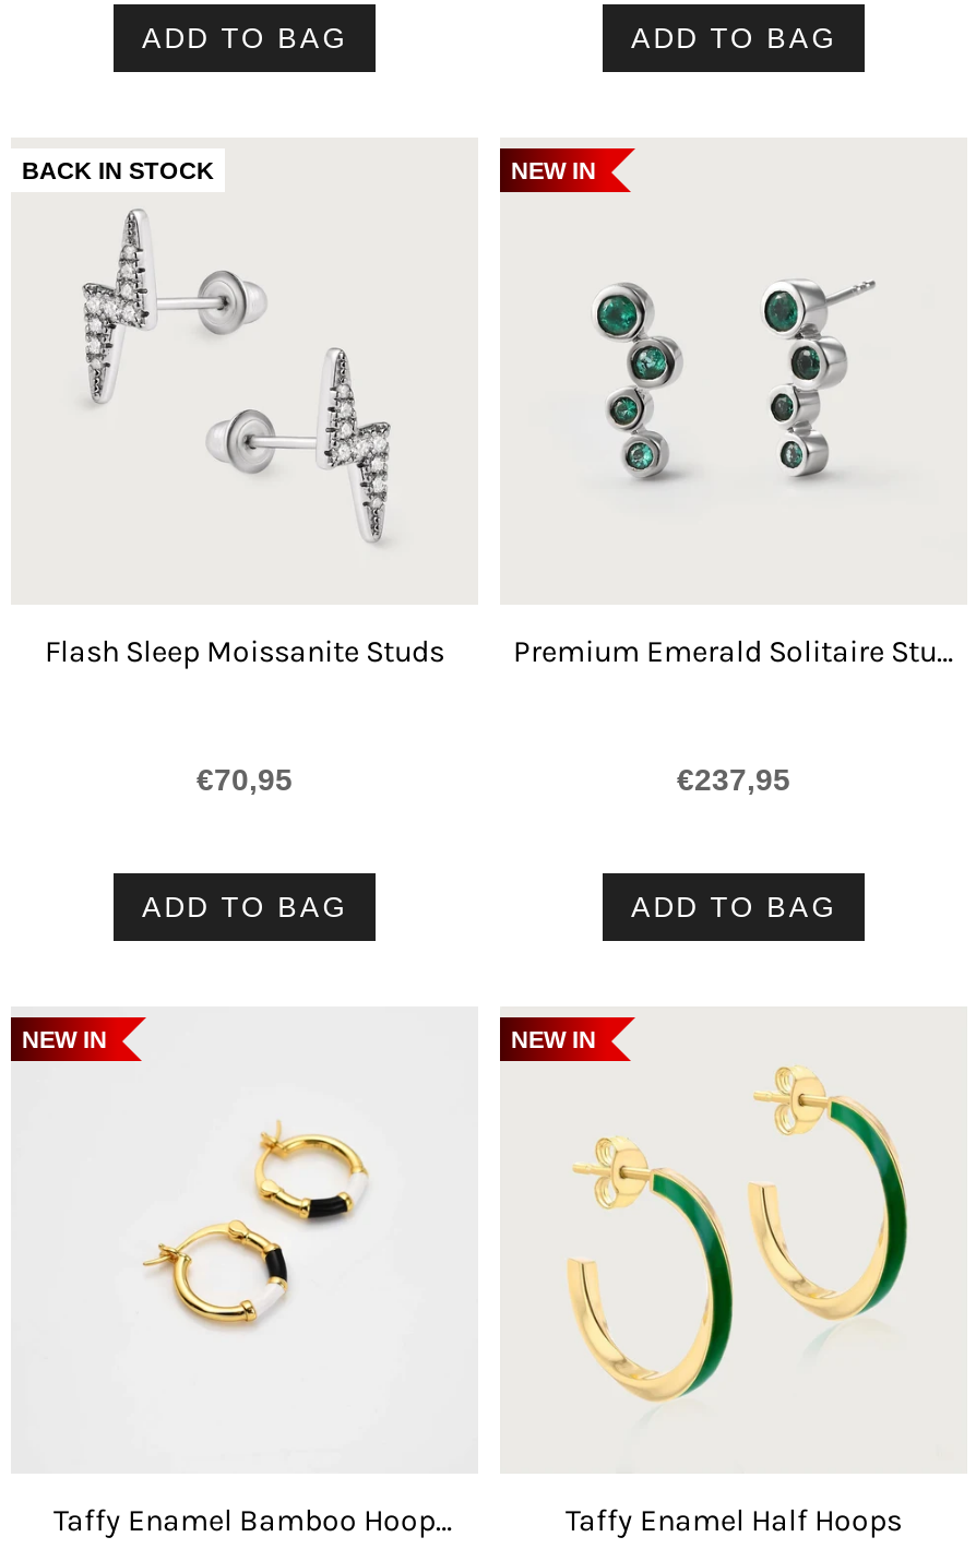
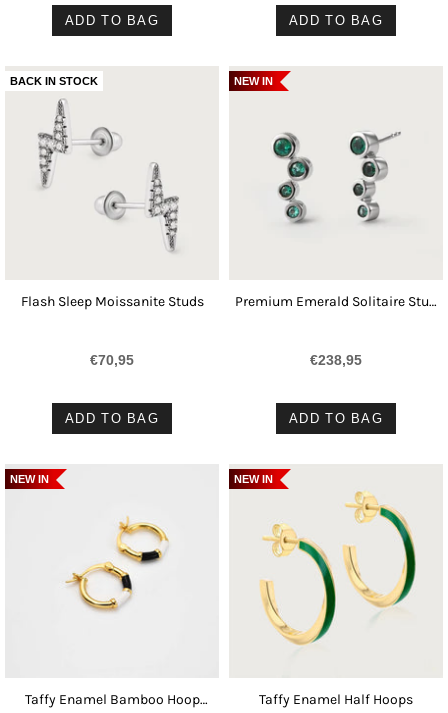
[677,762,790,797] €237,95 -> [310,352,362,368] €238,95

